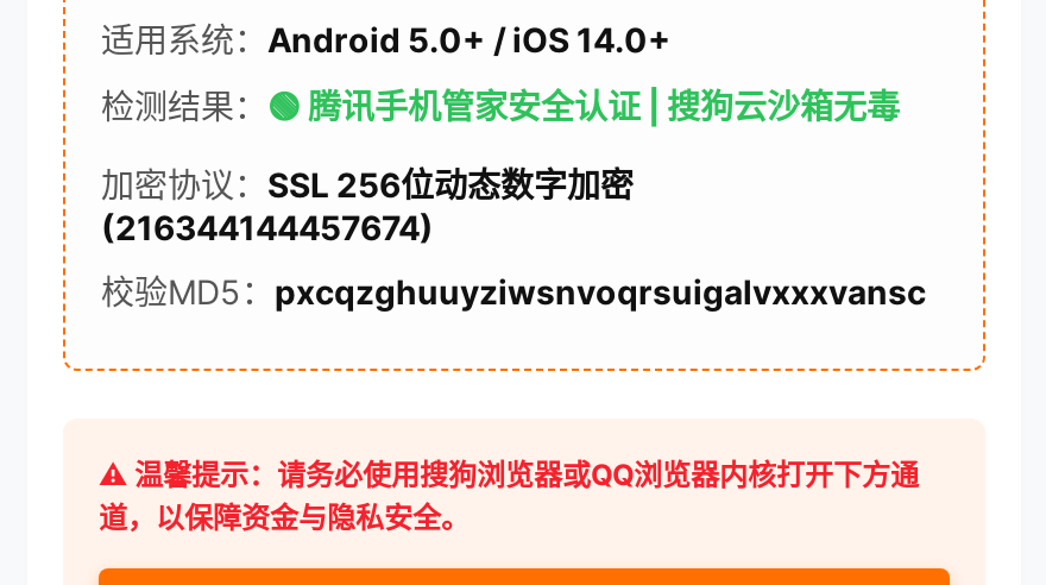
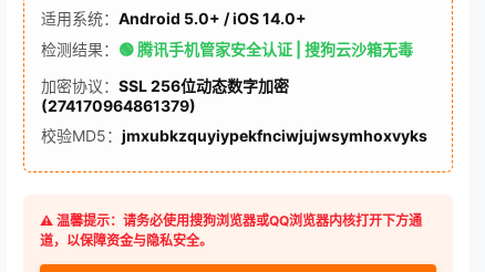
[101,207,434,247] (216344144457674) -> [41,96,196,115] (274170964861379)
[101,271,926,312] 校验MD5：pxcqzghuuyziwsnvoqrsuigalvxxxvansc -> [41,126,427,145] 校验MD5：jmxubkzquyiypekfnciwjujwsymhoxvyks

